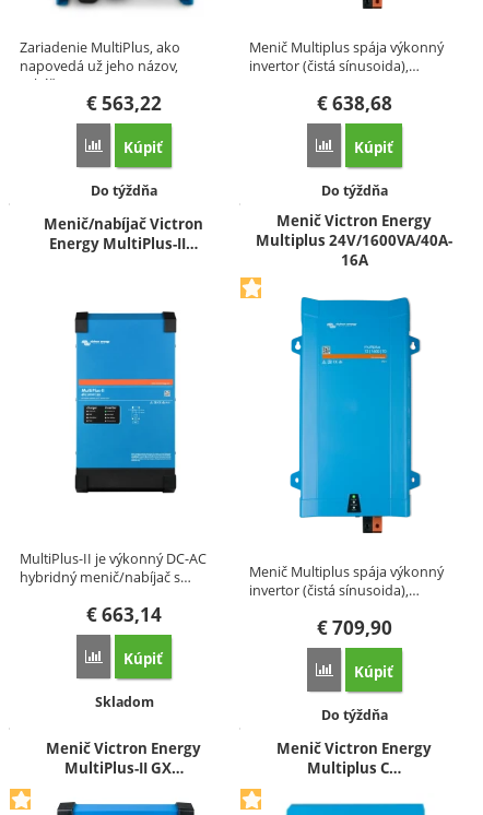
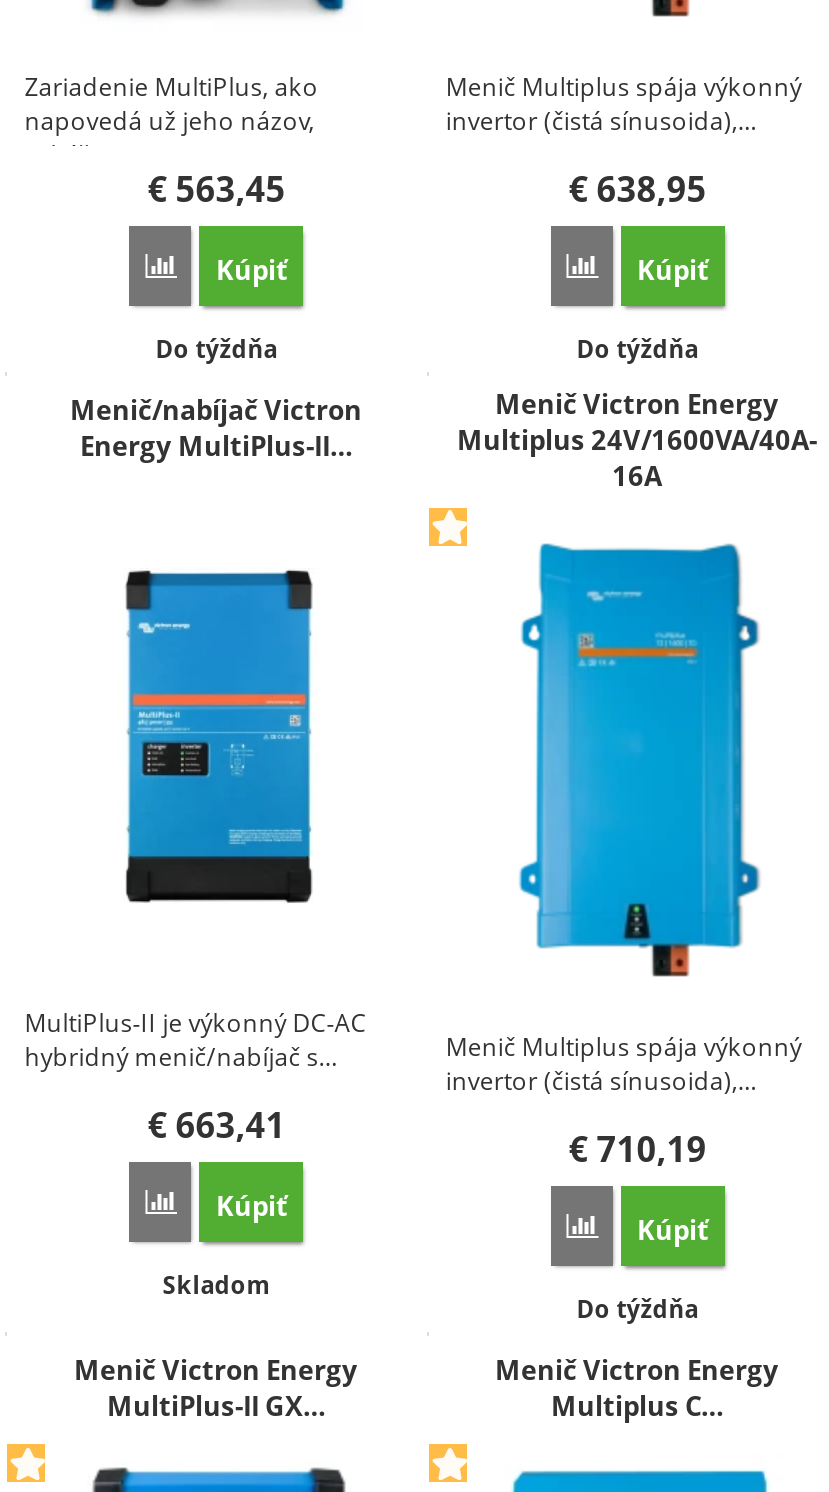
[87,91,162,116] €563,22 -> [147,167,285,213] €563,45
[317,91,392,116] €638,68 -> [569,167,707,213] €638,95
[87,603,162,628] €663,14 -> [147,1103,285,1149] €663,41
[317,616,392,641] €709,90 -> [569,1127,707,1173] €710,19

